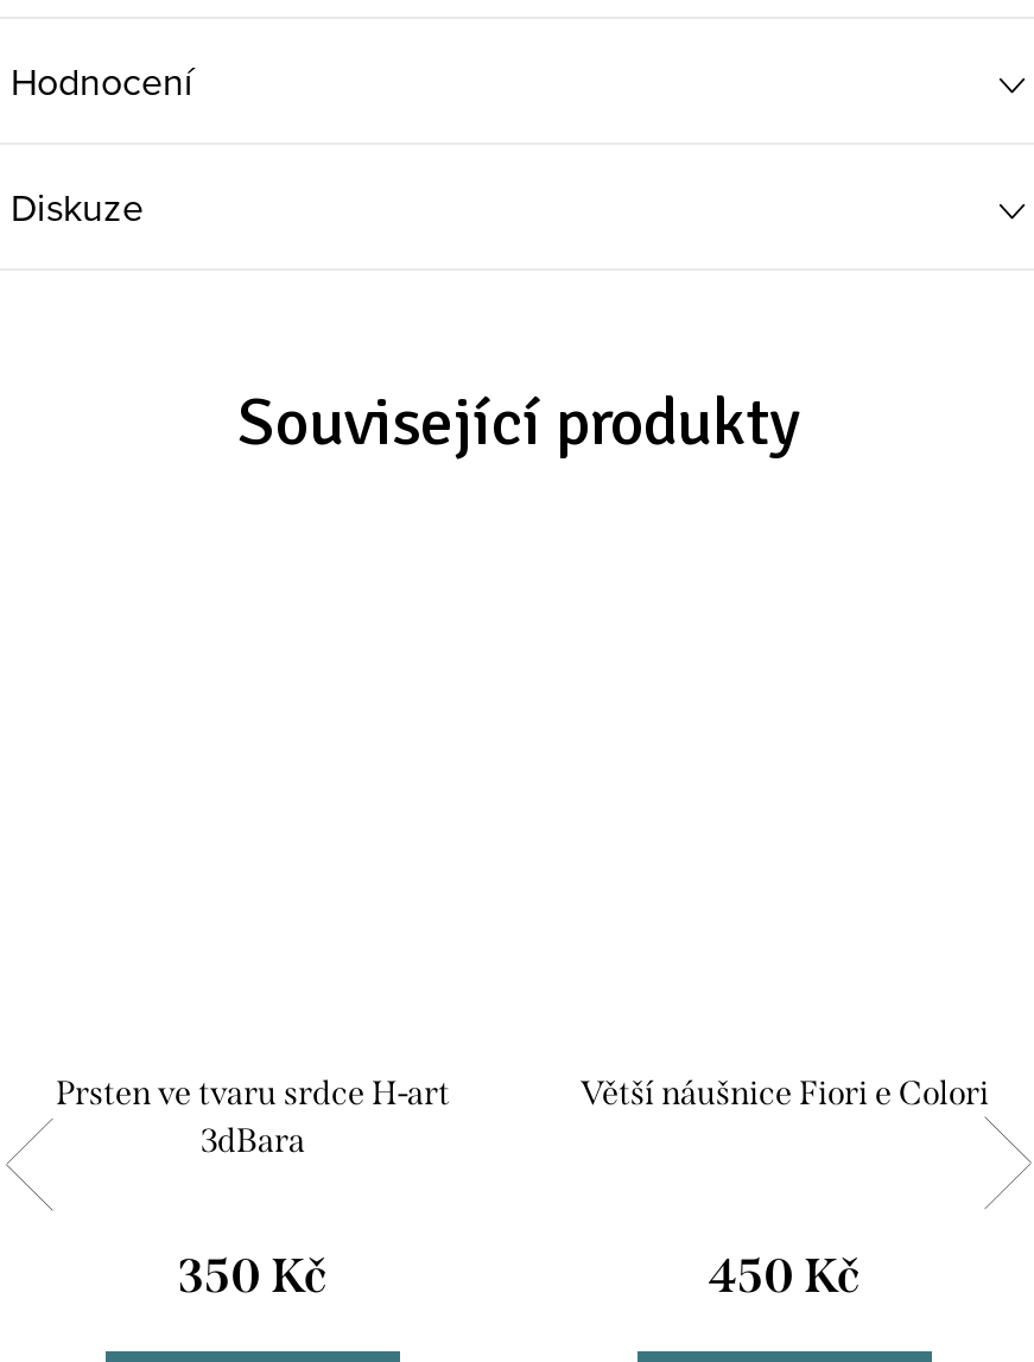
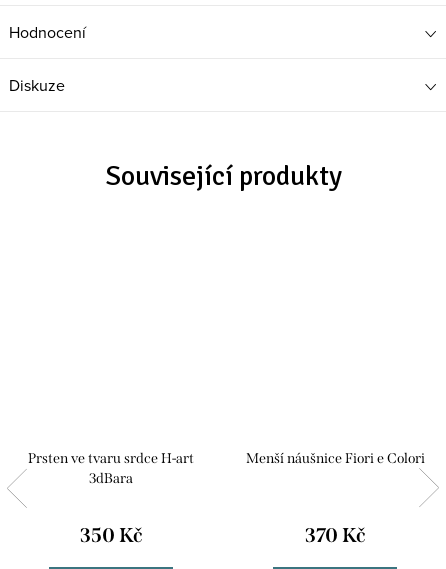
[581,1073,989,1114] Větší náušnice Fiori e Colori -> [245,450,424,467] Menší náušnice Fiori e Colori
[709,1247,861,1304] 450 Kč -> [304,523,365,547] 370 Kč

